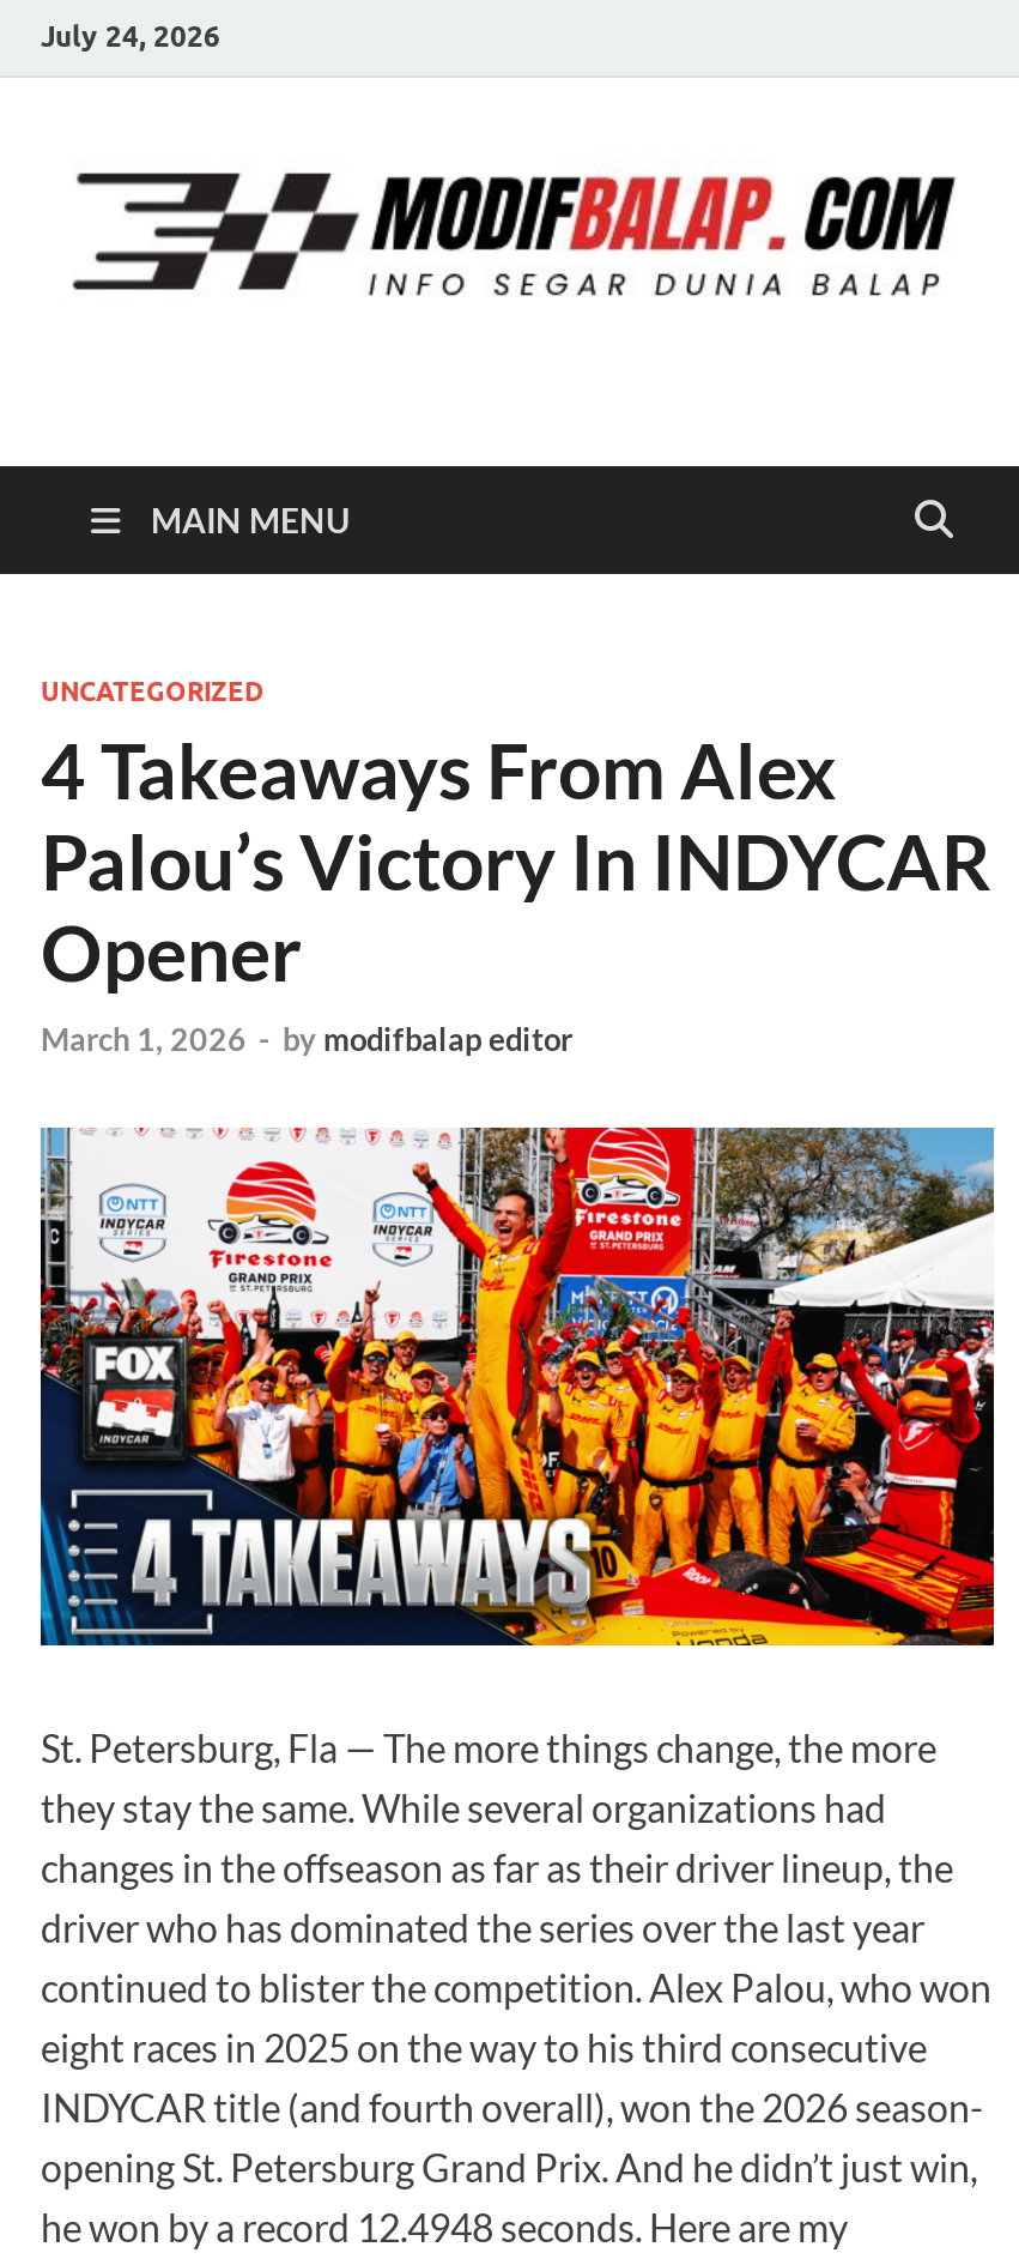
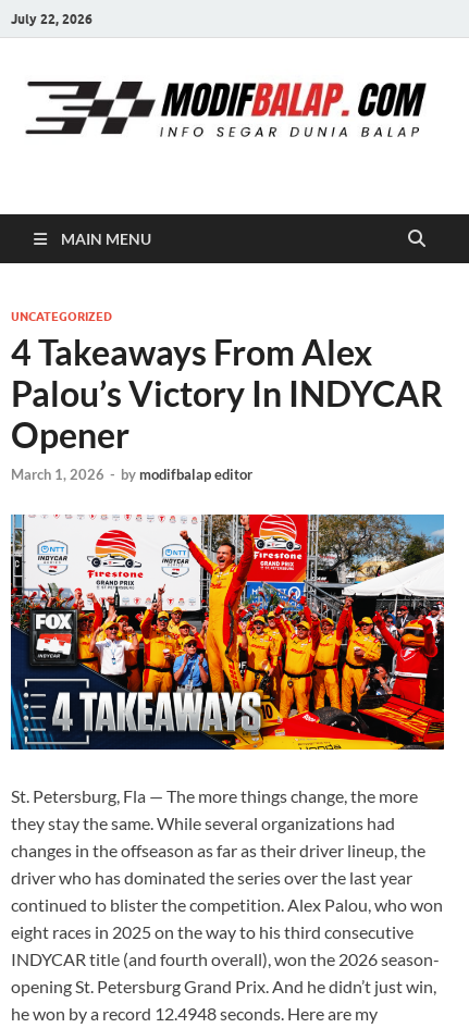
[41,17,220,53] July 24, 2026 -> [11,10,92,27] July 22, 2026

